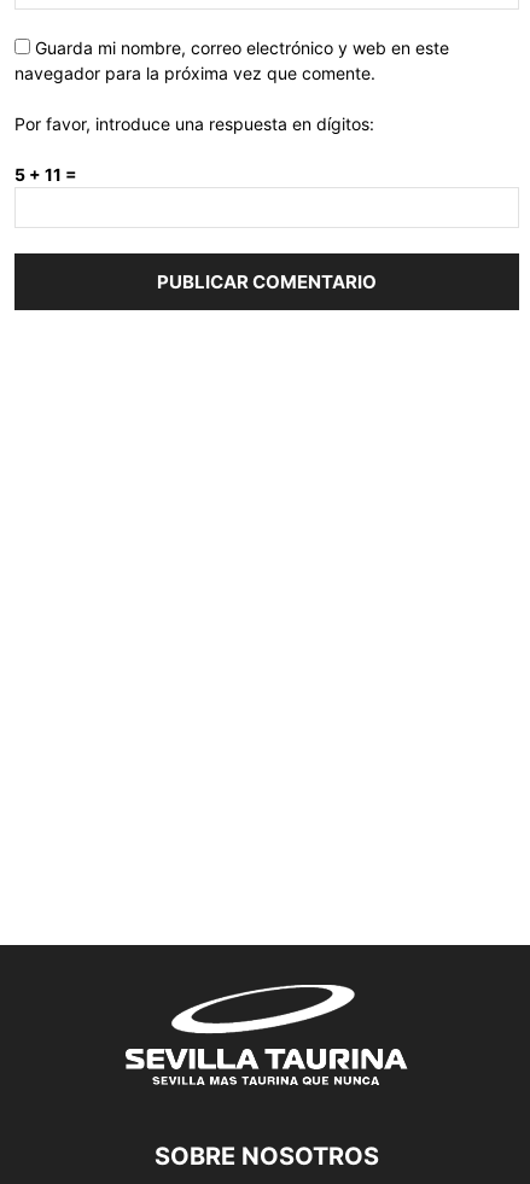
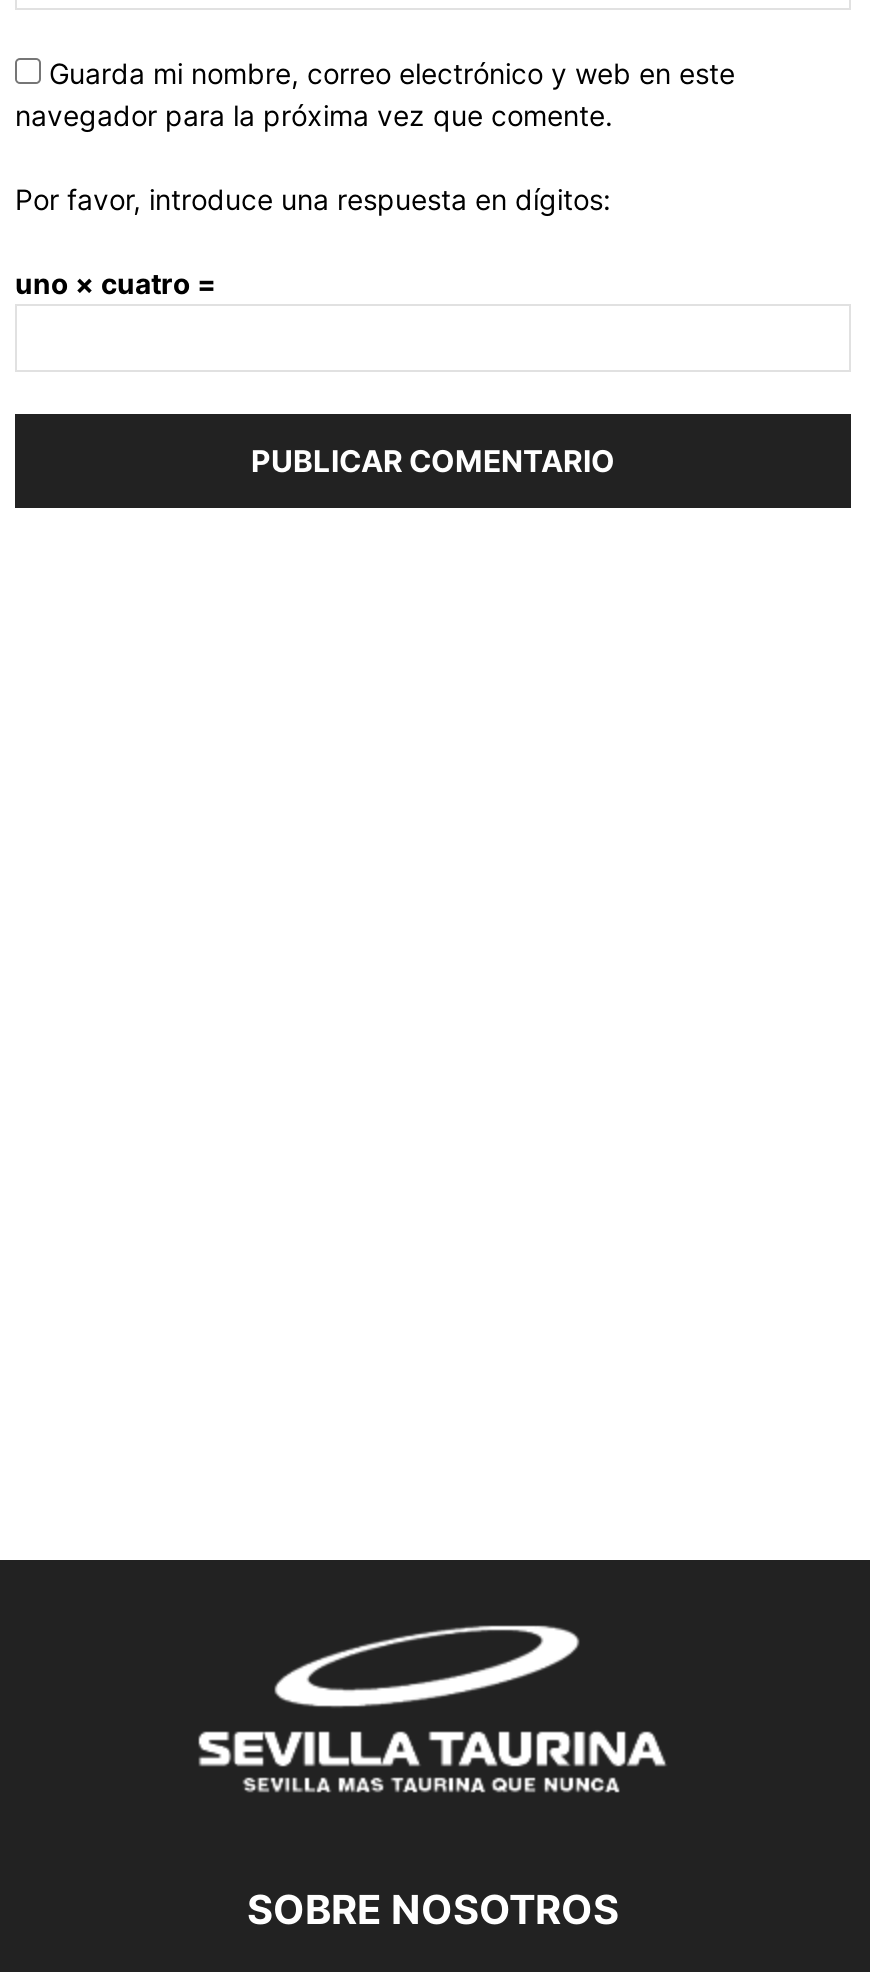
[14,164,77,184] 5 + 11 = -> [15,266,217,300] uno × cuatro =

